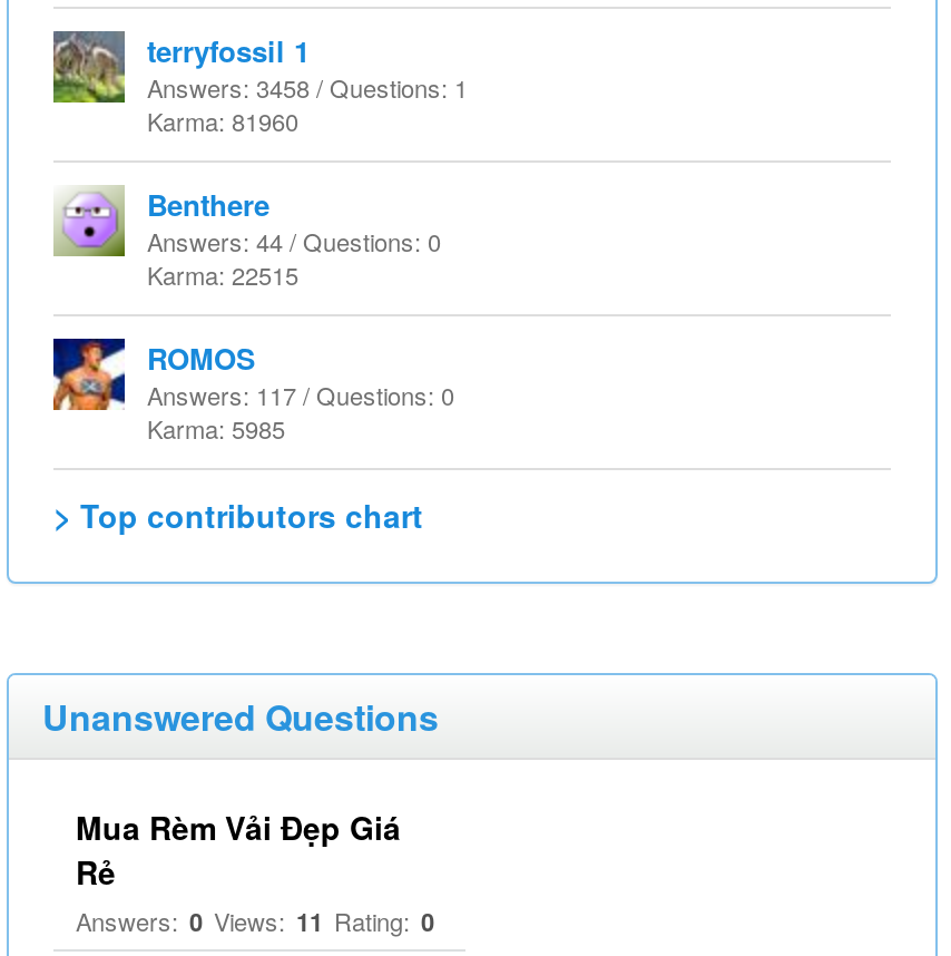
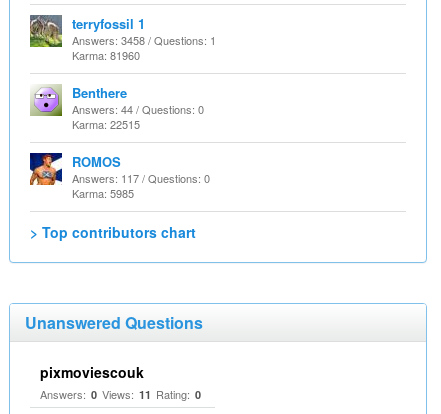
[76,804,401,894] Mua Rèm Vải Đẹp Giá | Rẻ -> [40,362,144,382] pixmoviescouk

